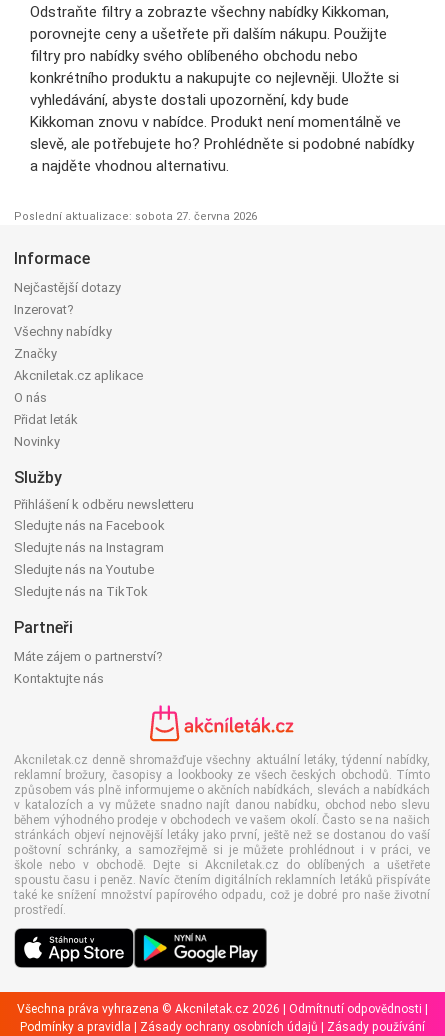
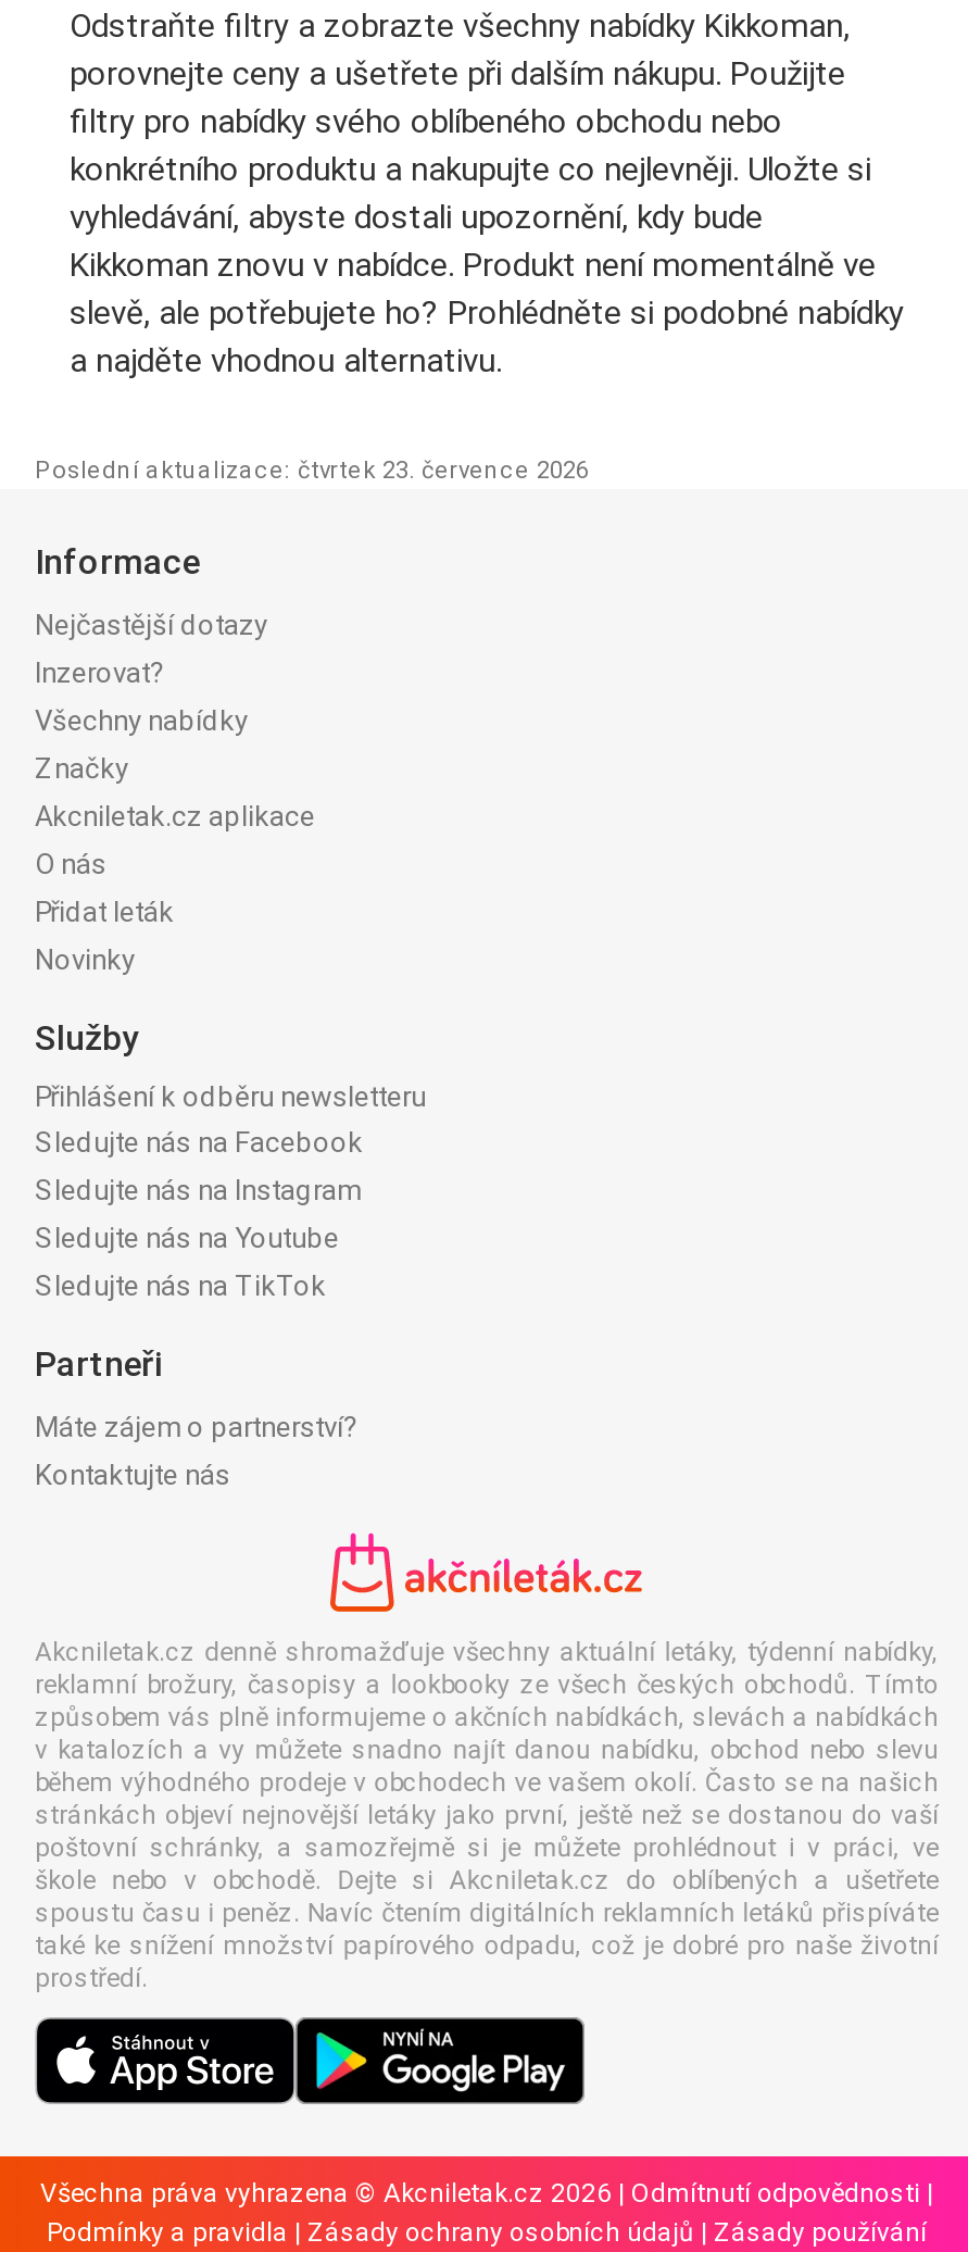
[14,210,257,223] Poslední aktualizace: sobota 27. června 2026 -> [35,457,589,485] Poslední aktualizace: čtvrtek 23. července 2026

